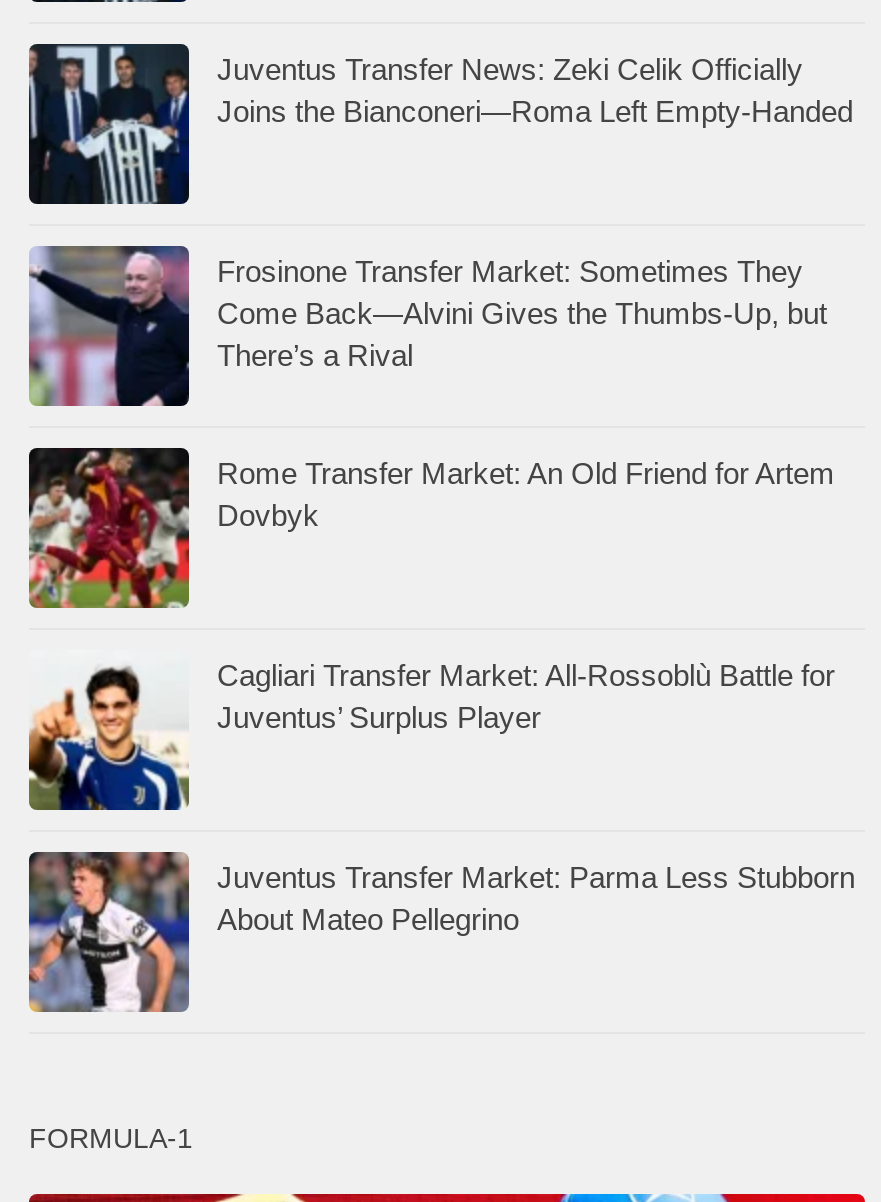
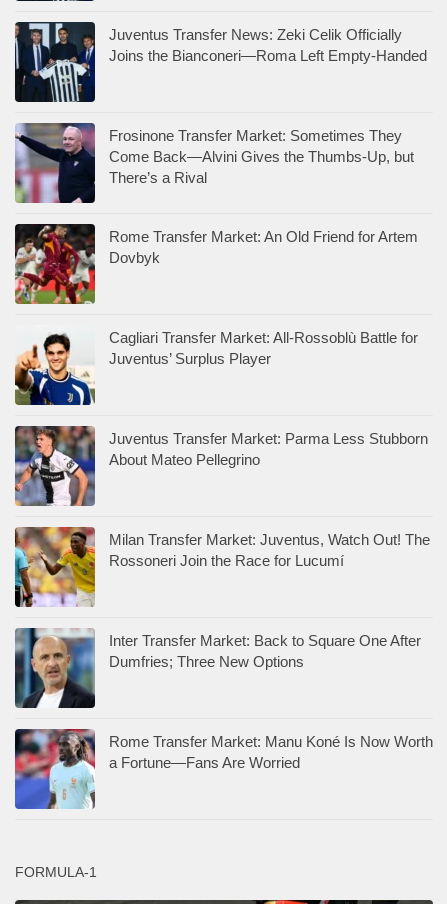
none -> [14,526,430,608] [image] | Milan Transfer Market: Juventus, Watch Out! The | Rossoneri Join the Race for Lucumí
none -> [14,627,421,709] [image] | Inter Transfer Market: Back to Square One After | Dumfries; Three New Options
none -> [14,729,433,810] [image] | Rome Transfer Market: Manu Koné Is Now Worth | a Fortune—Fans Are Worried

